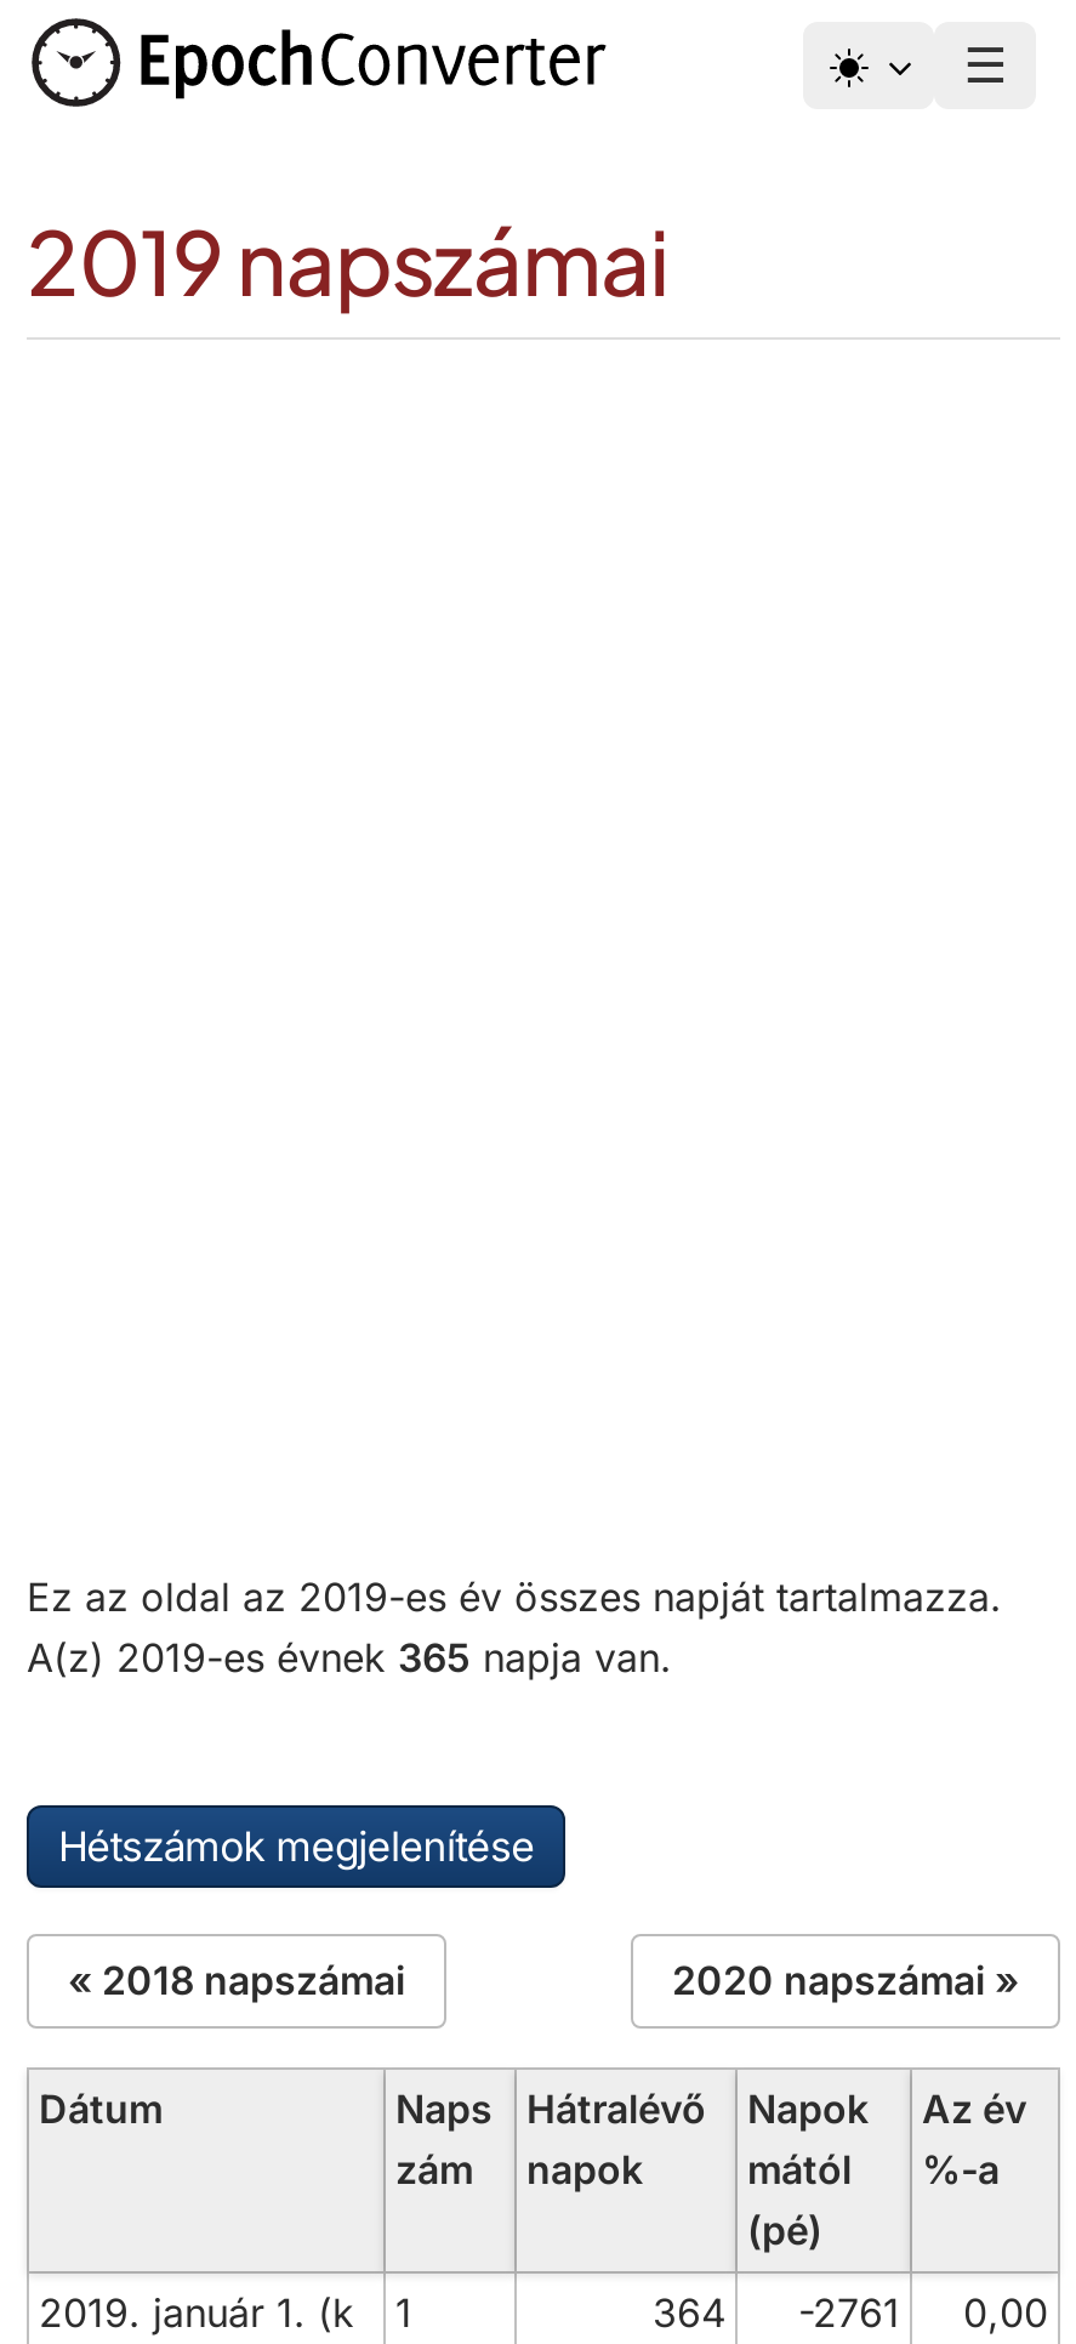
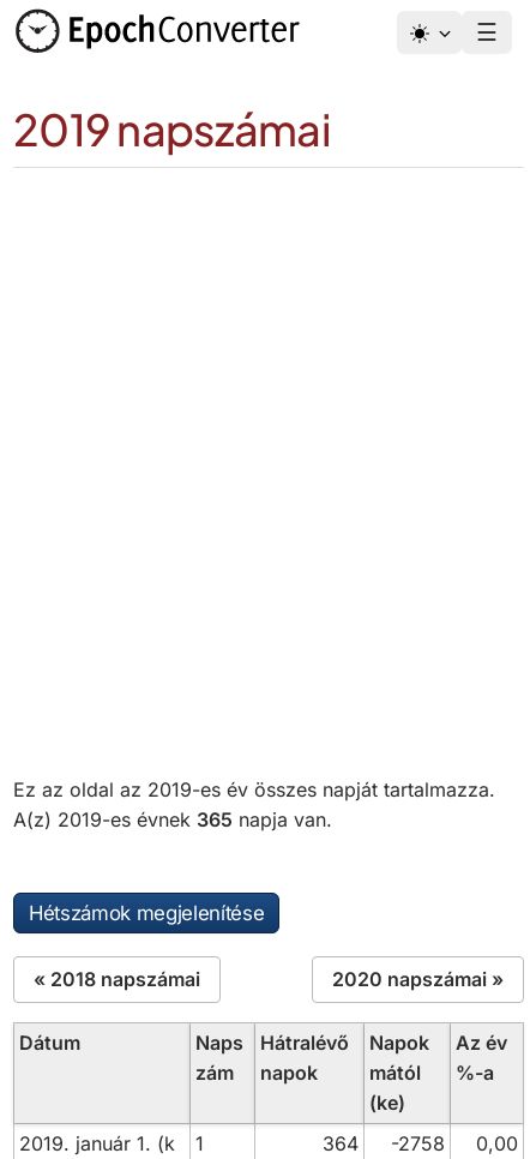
[747,2206,822,2254] (pé) -> [369,1091,405,1115] (ke)
[653,2288,1048,2337] 364 -2761 0,00 -> [323,1131,518,1155] 364 -2758 0,00

